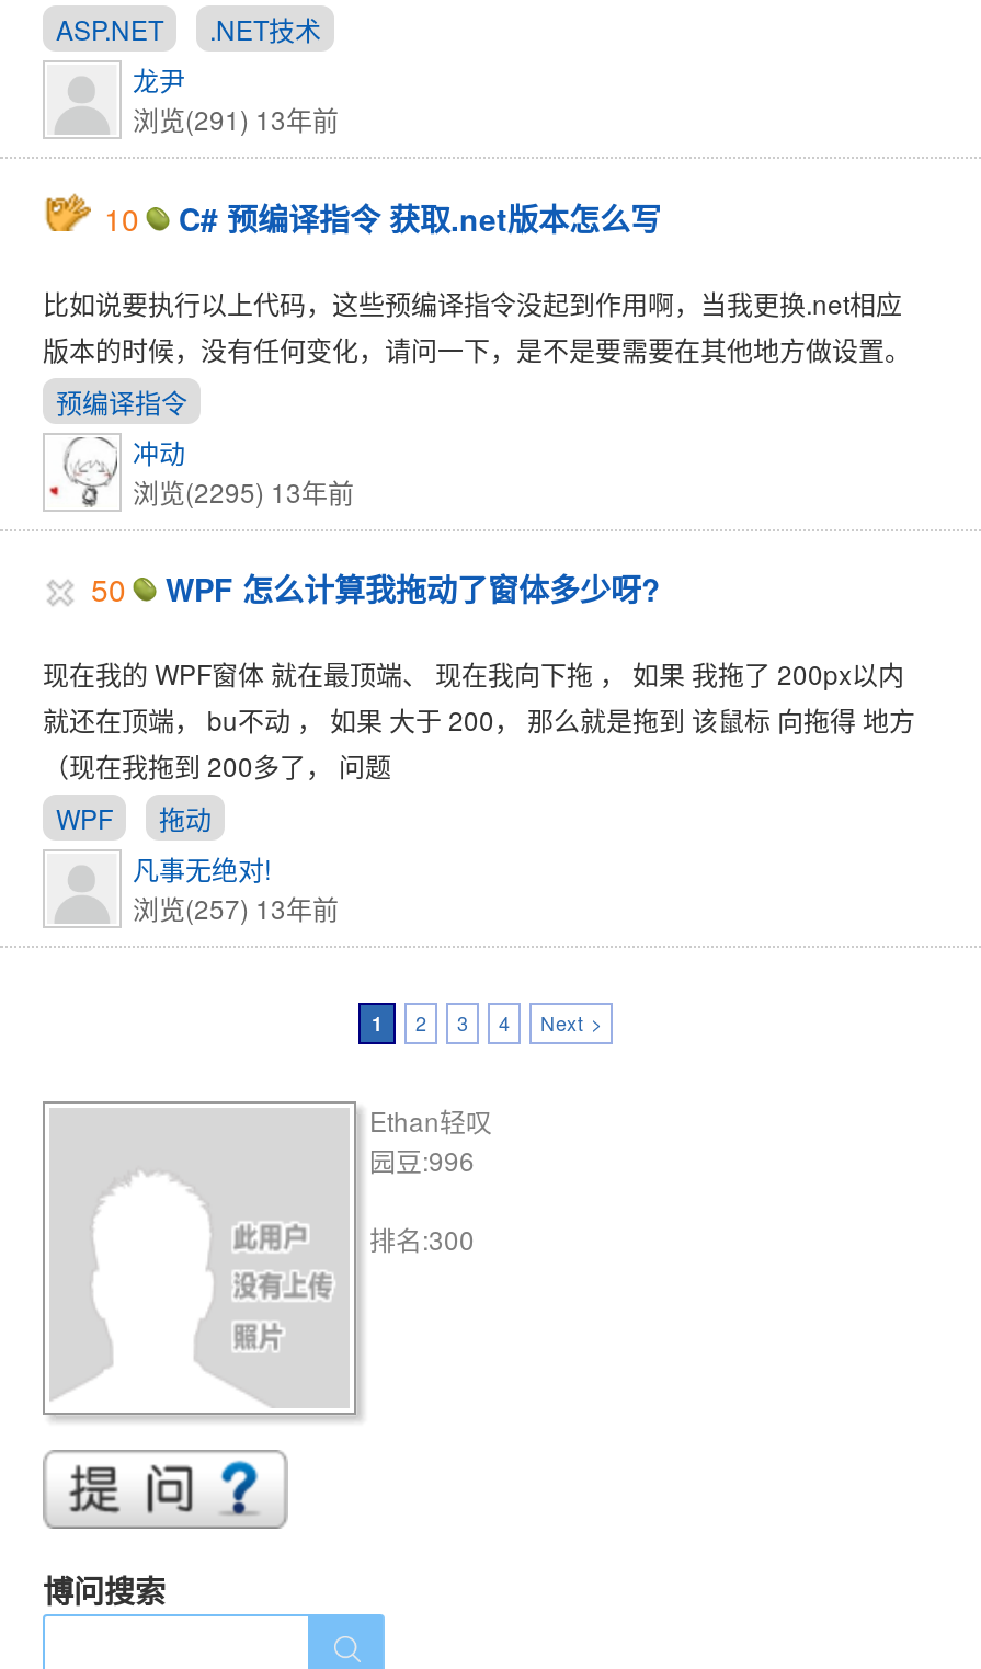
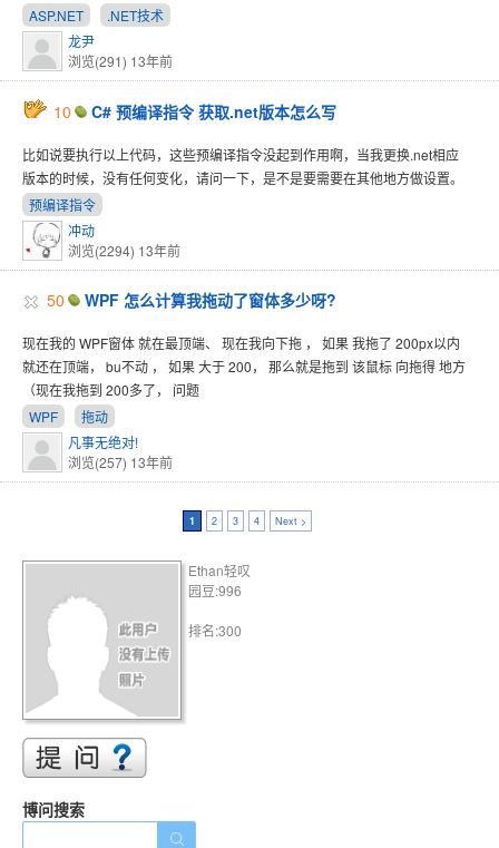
[133,472,354,510] 浏览(2295) 13年前 -> [68,241,180,260] 浏览(2294) 13年前

